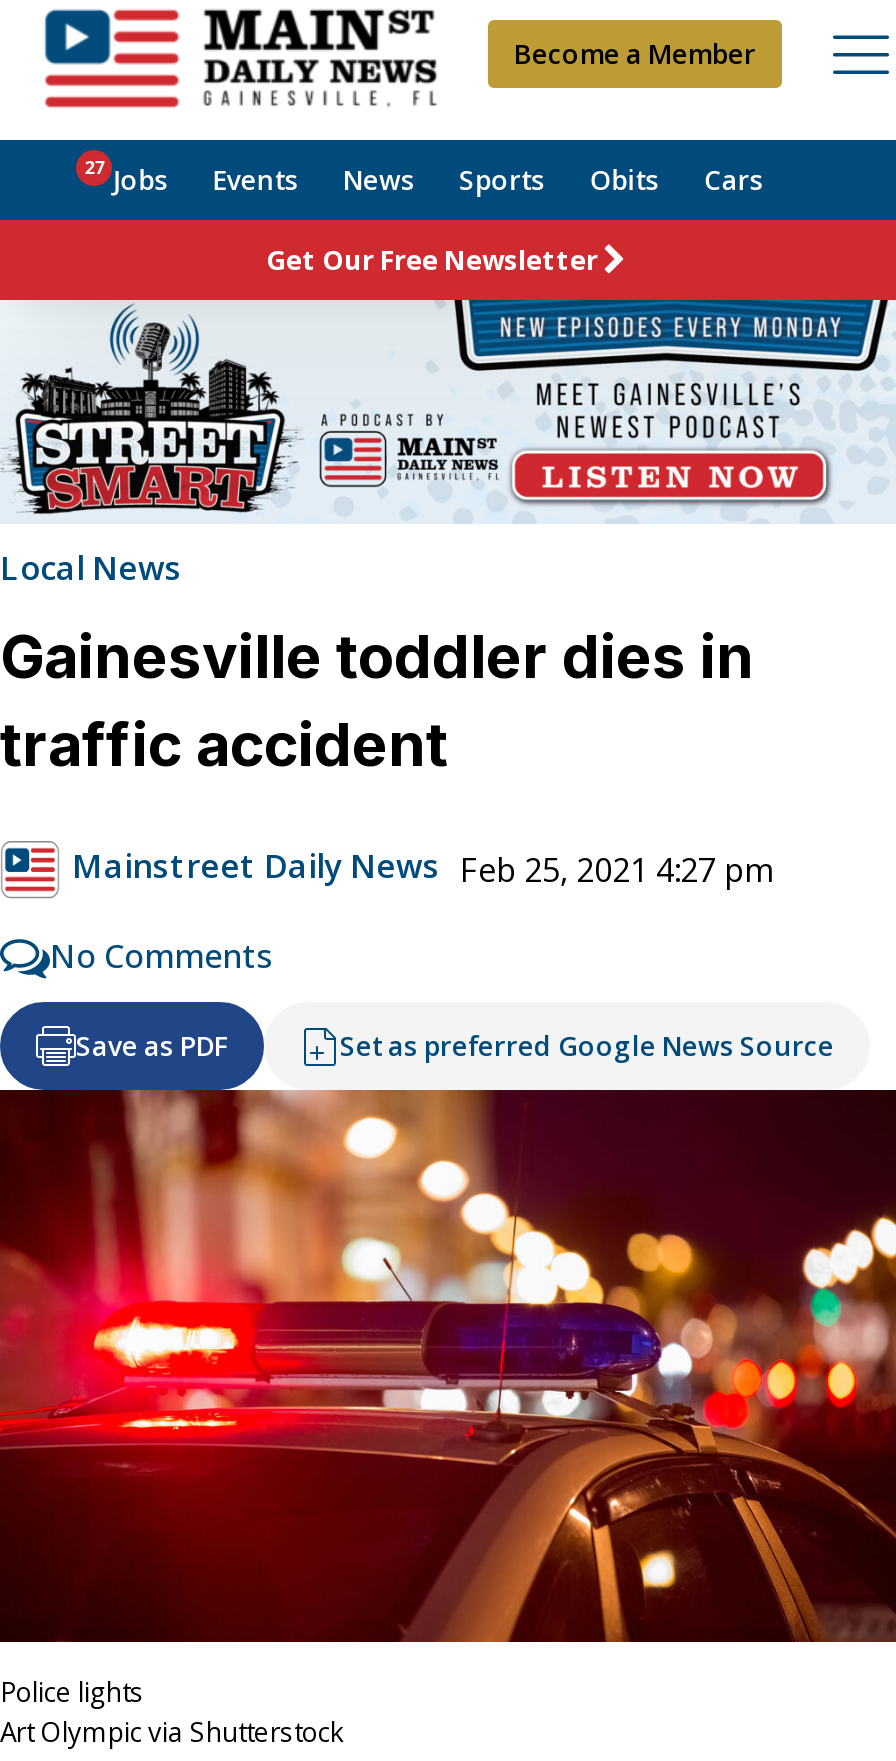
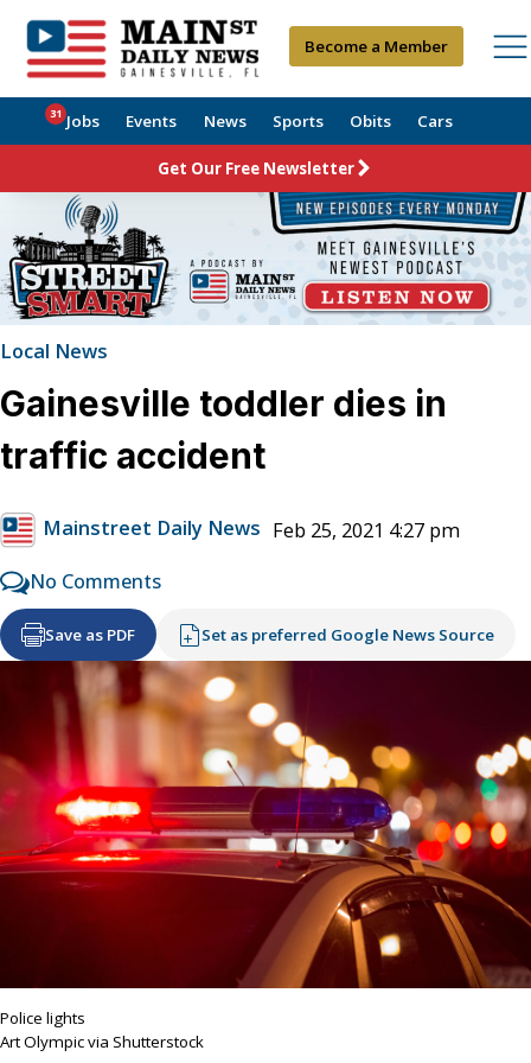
[85,154,764,198] 27 Jobs Events News Sports Obits Cars -> [50,106,453,132] 31 Jobs Events News Sports Obits Cars

